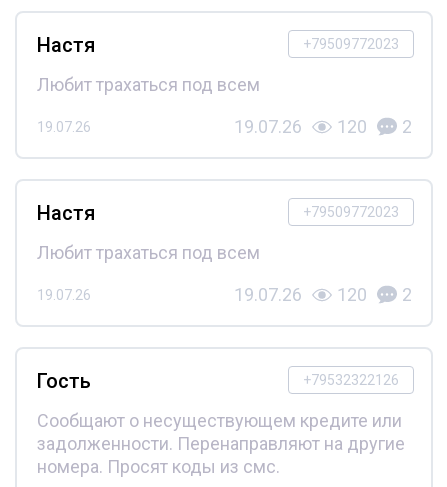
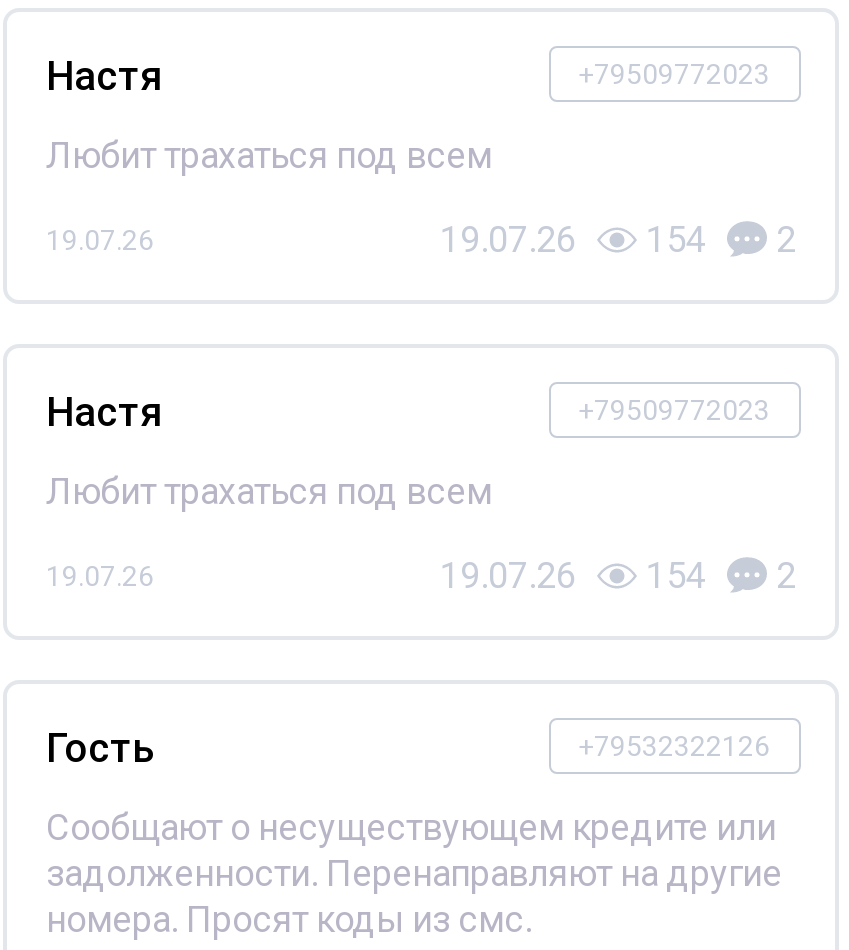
[233,116,411,137] 19.07.26 120 2 -> [440,219,796,261] 19.07.26 154 2
[233,284,411,305] 19.07.26 120 2 -> [440,555,796,597] 19.07.26 154 2

